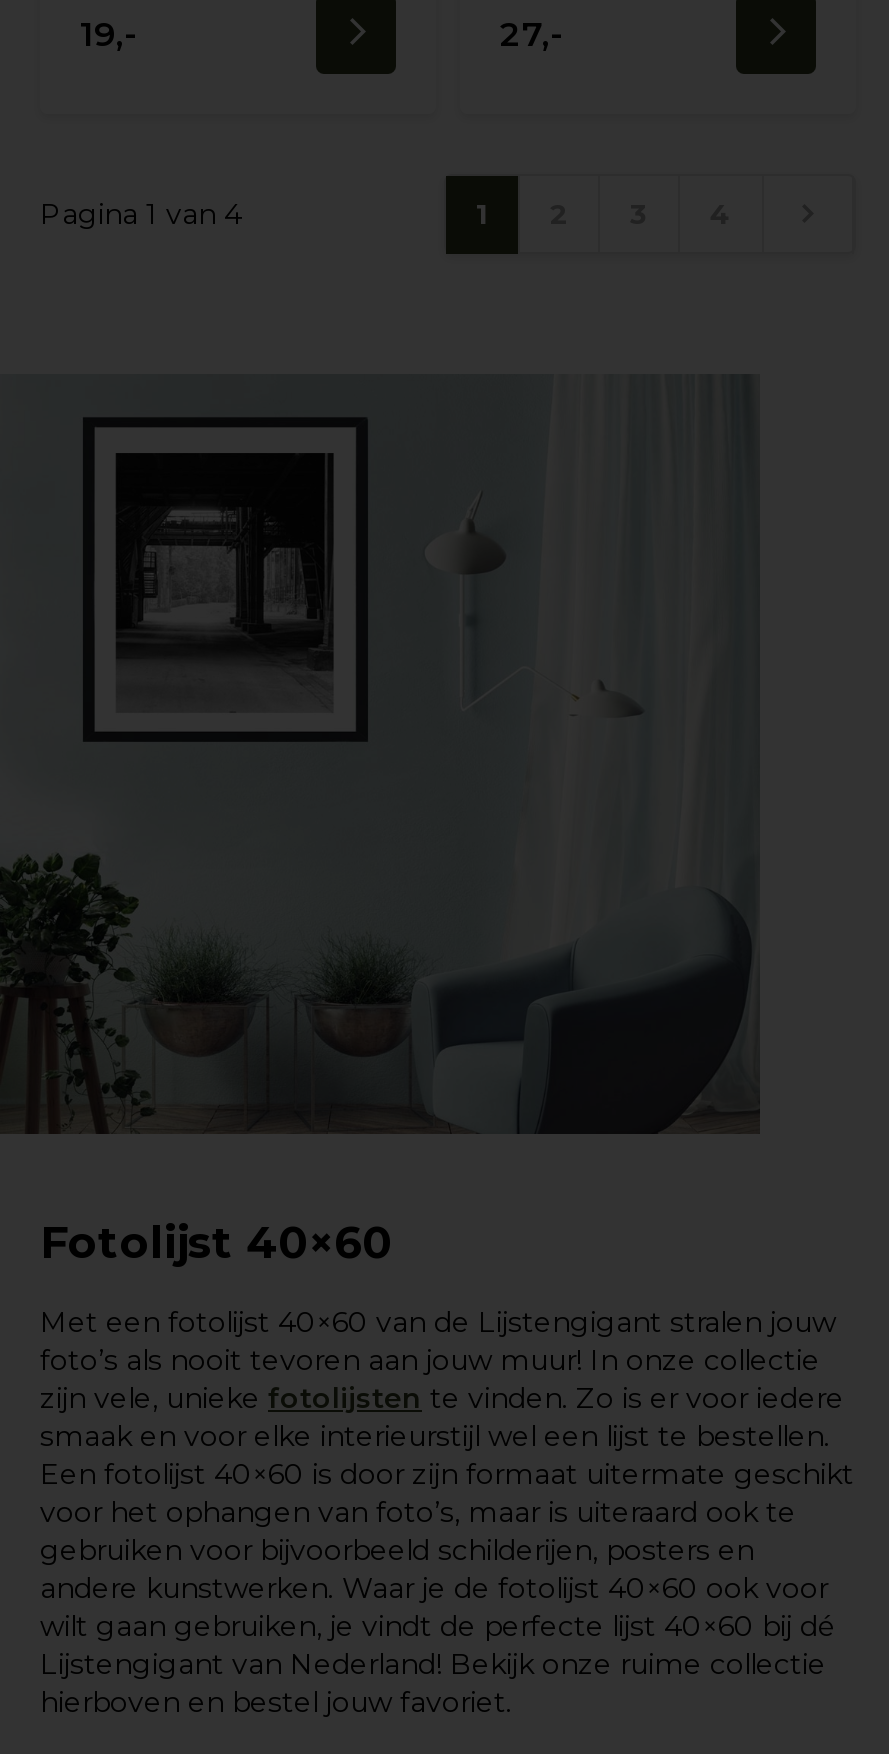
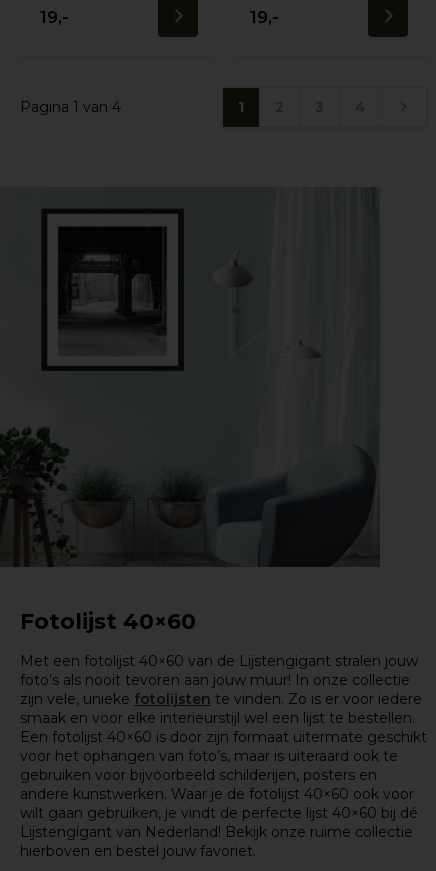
[500,14,564,54] 27,- -> [250,7,279,27] 19,-

